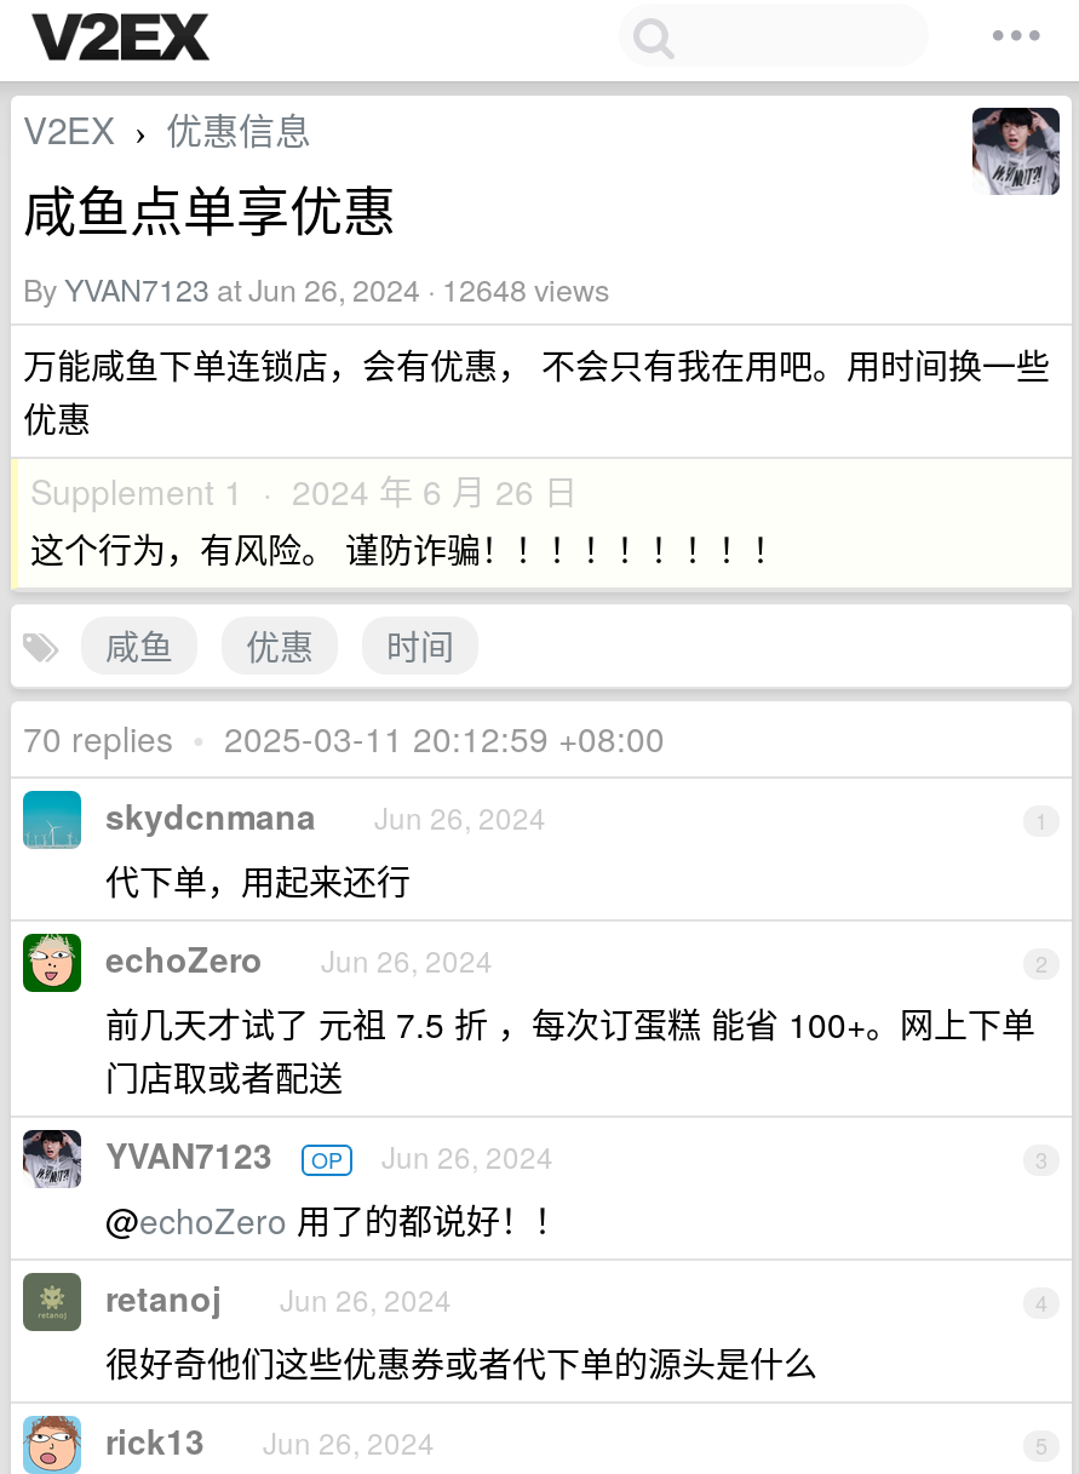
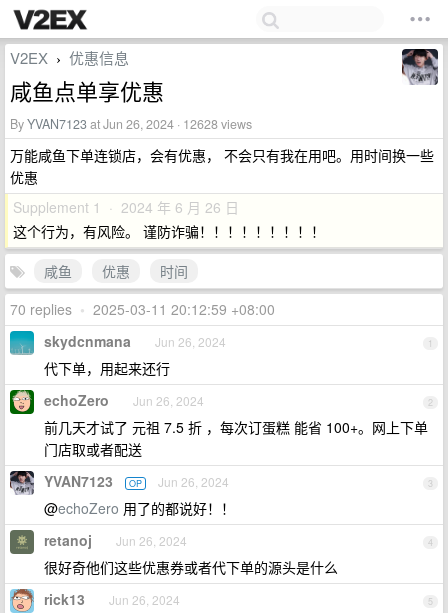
[23,268,609,311] ByYVAN7123 at Jun 26, 2024 · 12648 views -> [10,115,252,133] ByYVAN7123 at Jun 26, 2024 · 12628 views

